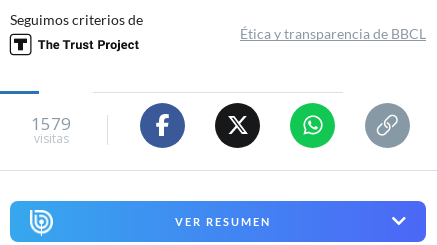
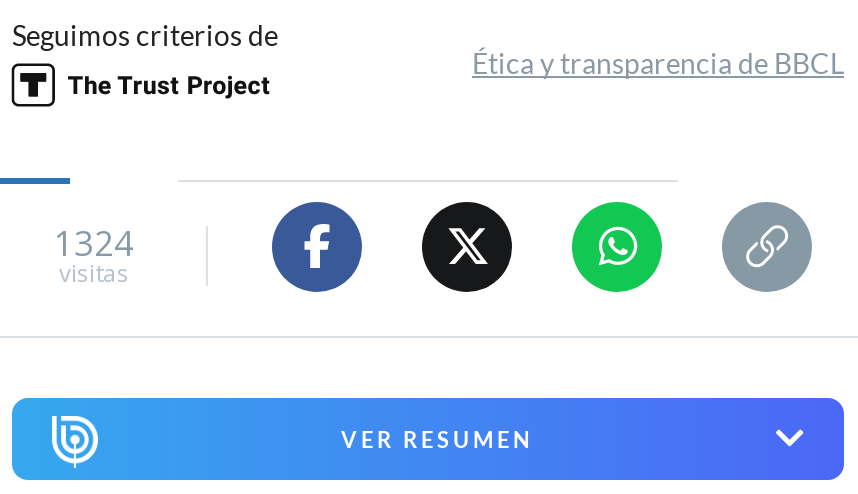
[31,112,71,135] 1579 -> [54,221,134,267] 1324

